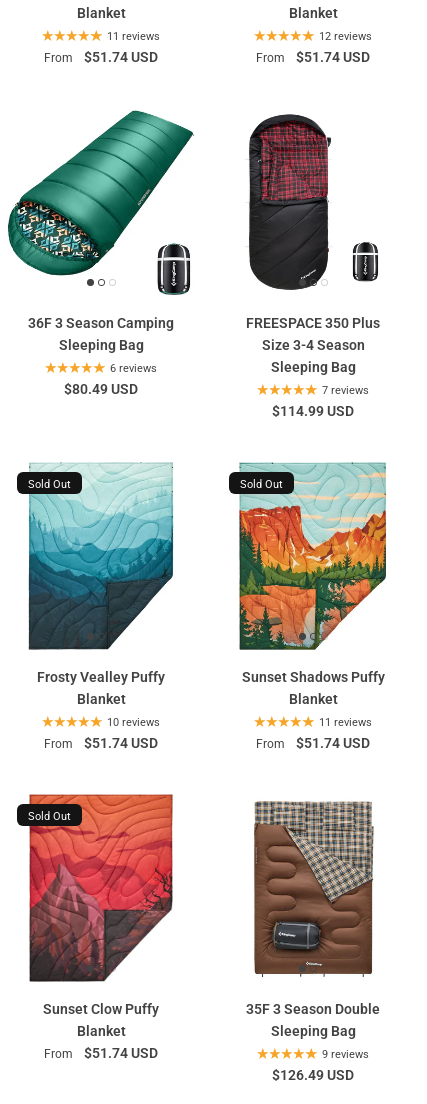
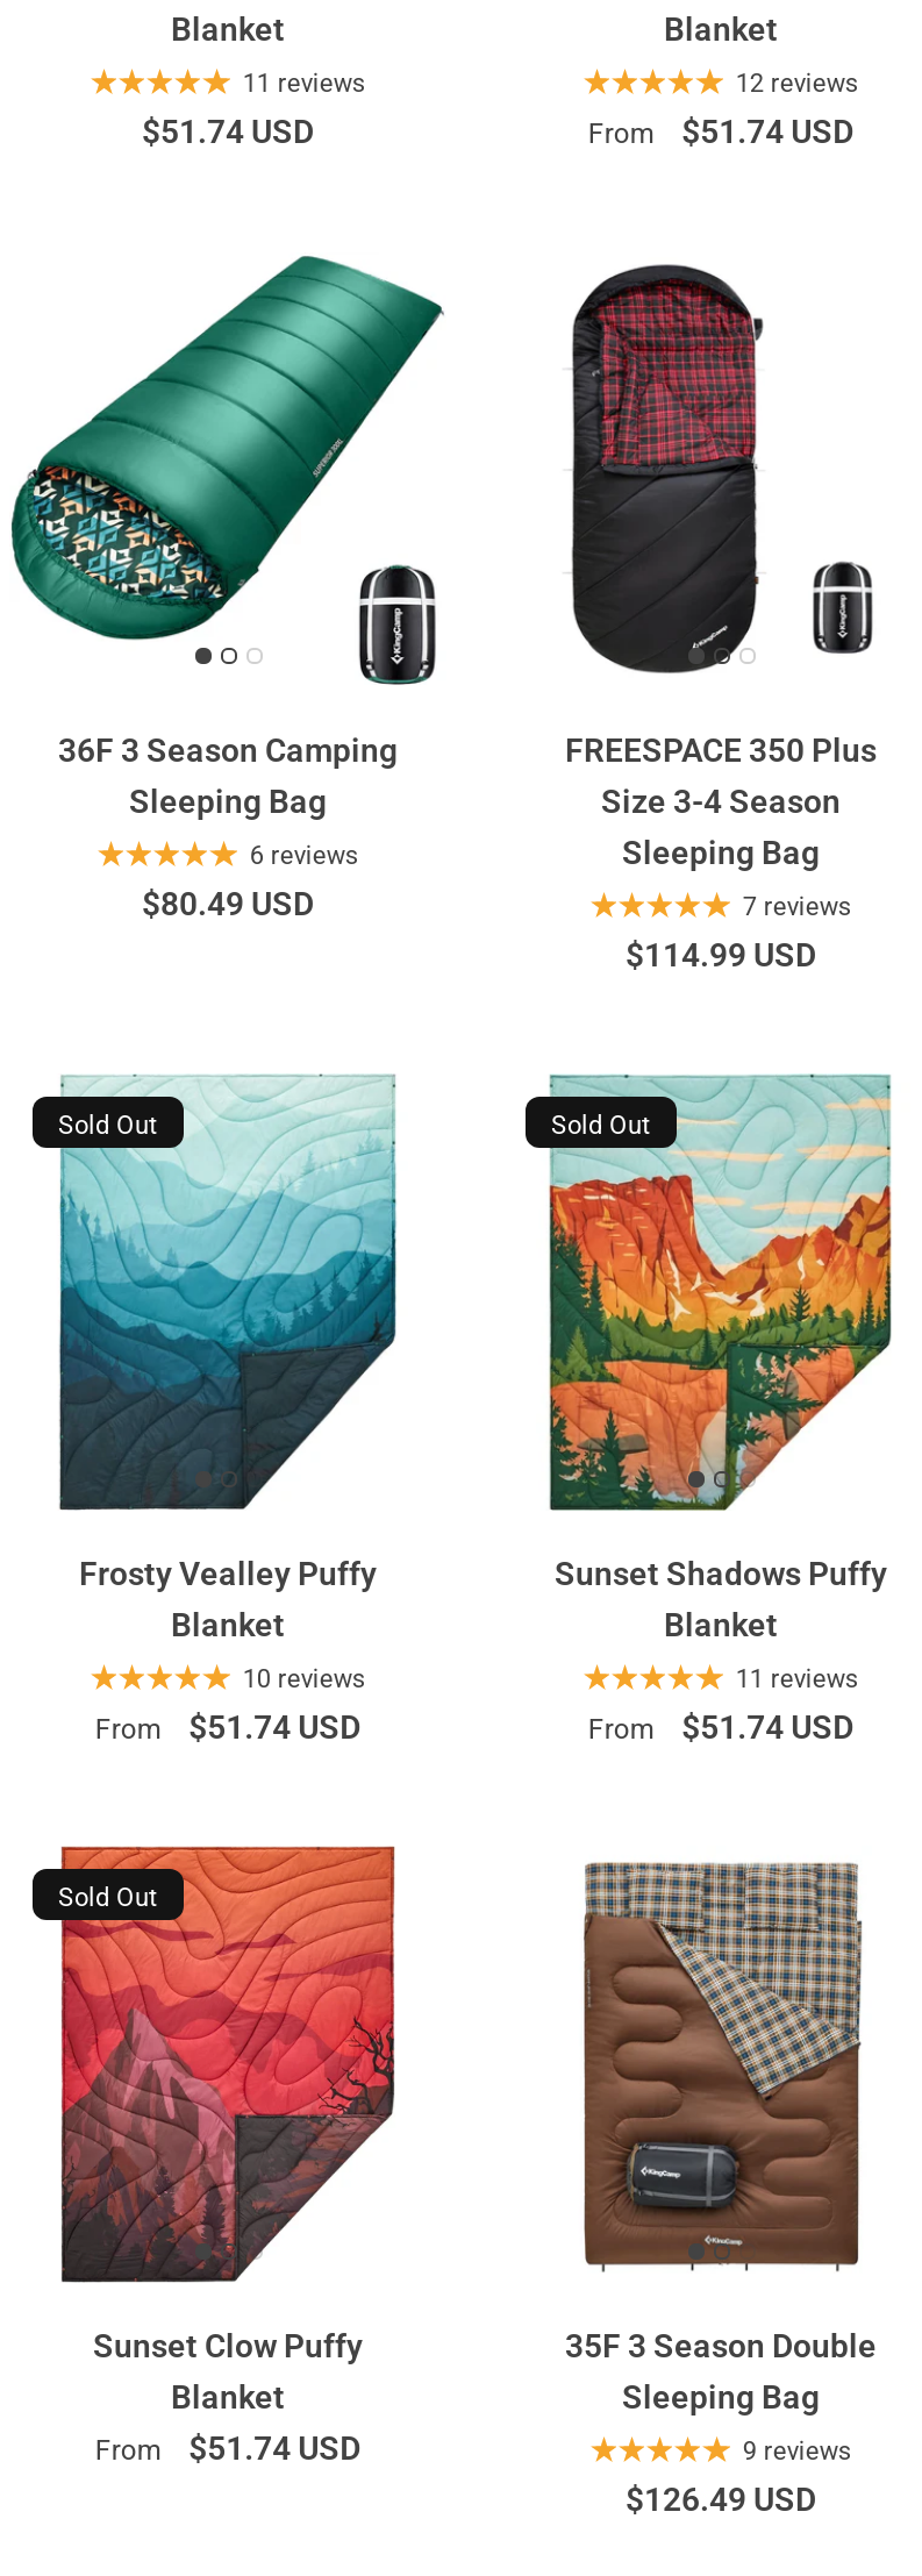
[44,51,73,65] From -> none

